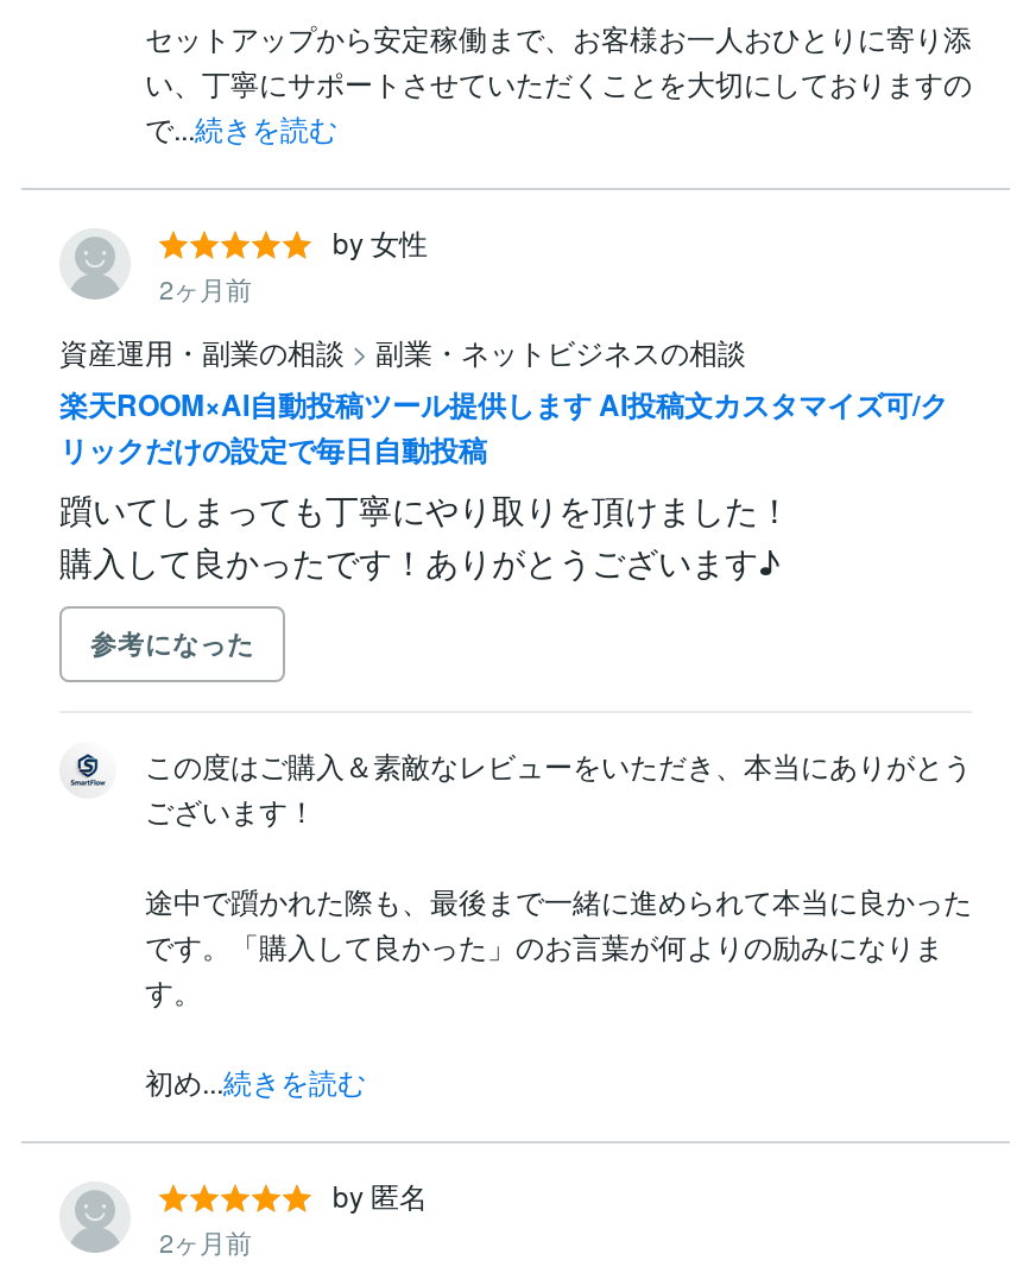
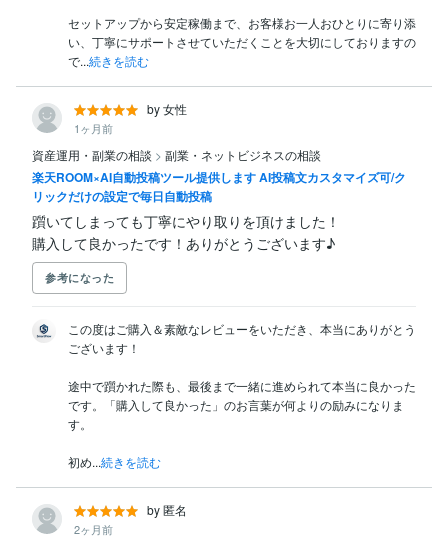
[159,270,252,308] 2ヶ月前 -> [74,120,113,136] 1ヶ月前

